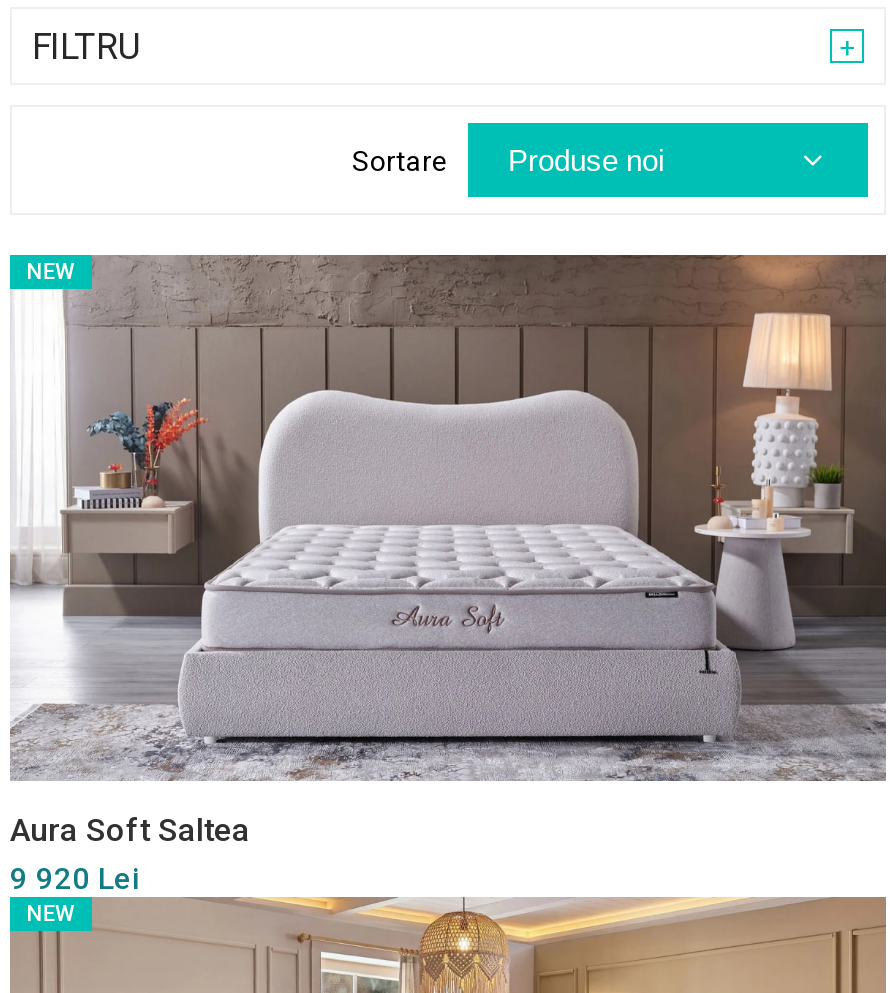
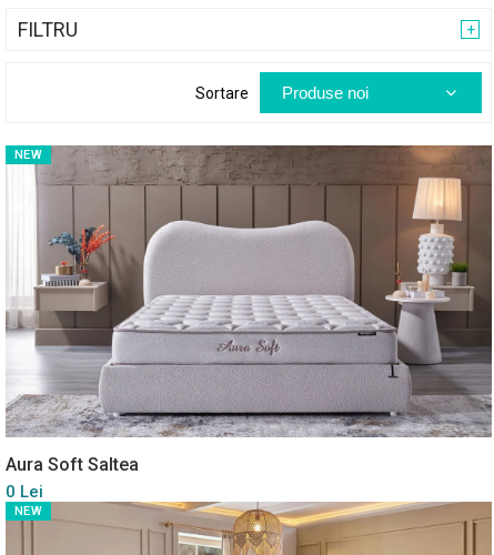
[10,861,140,897] 9 920 Lei -> [6,482,43,501] 0 Lei

